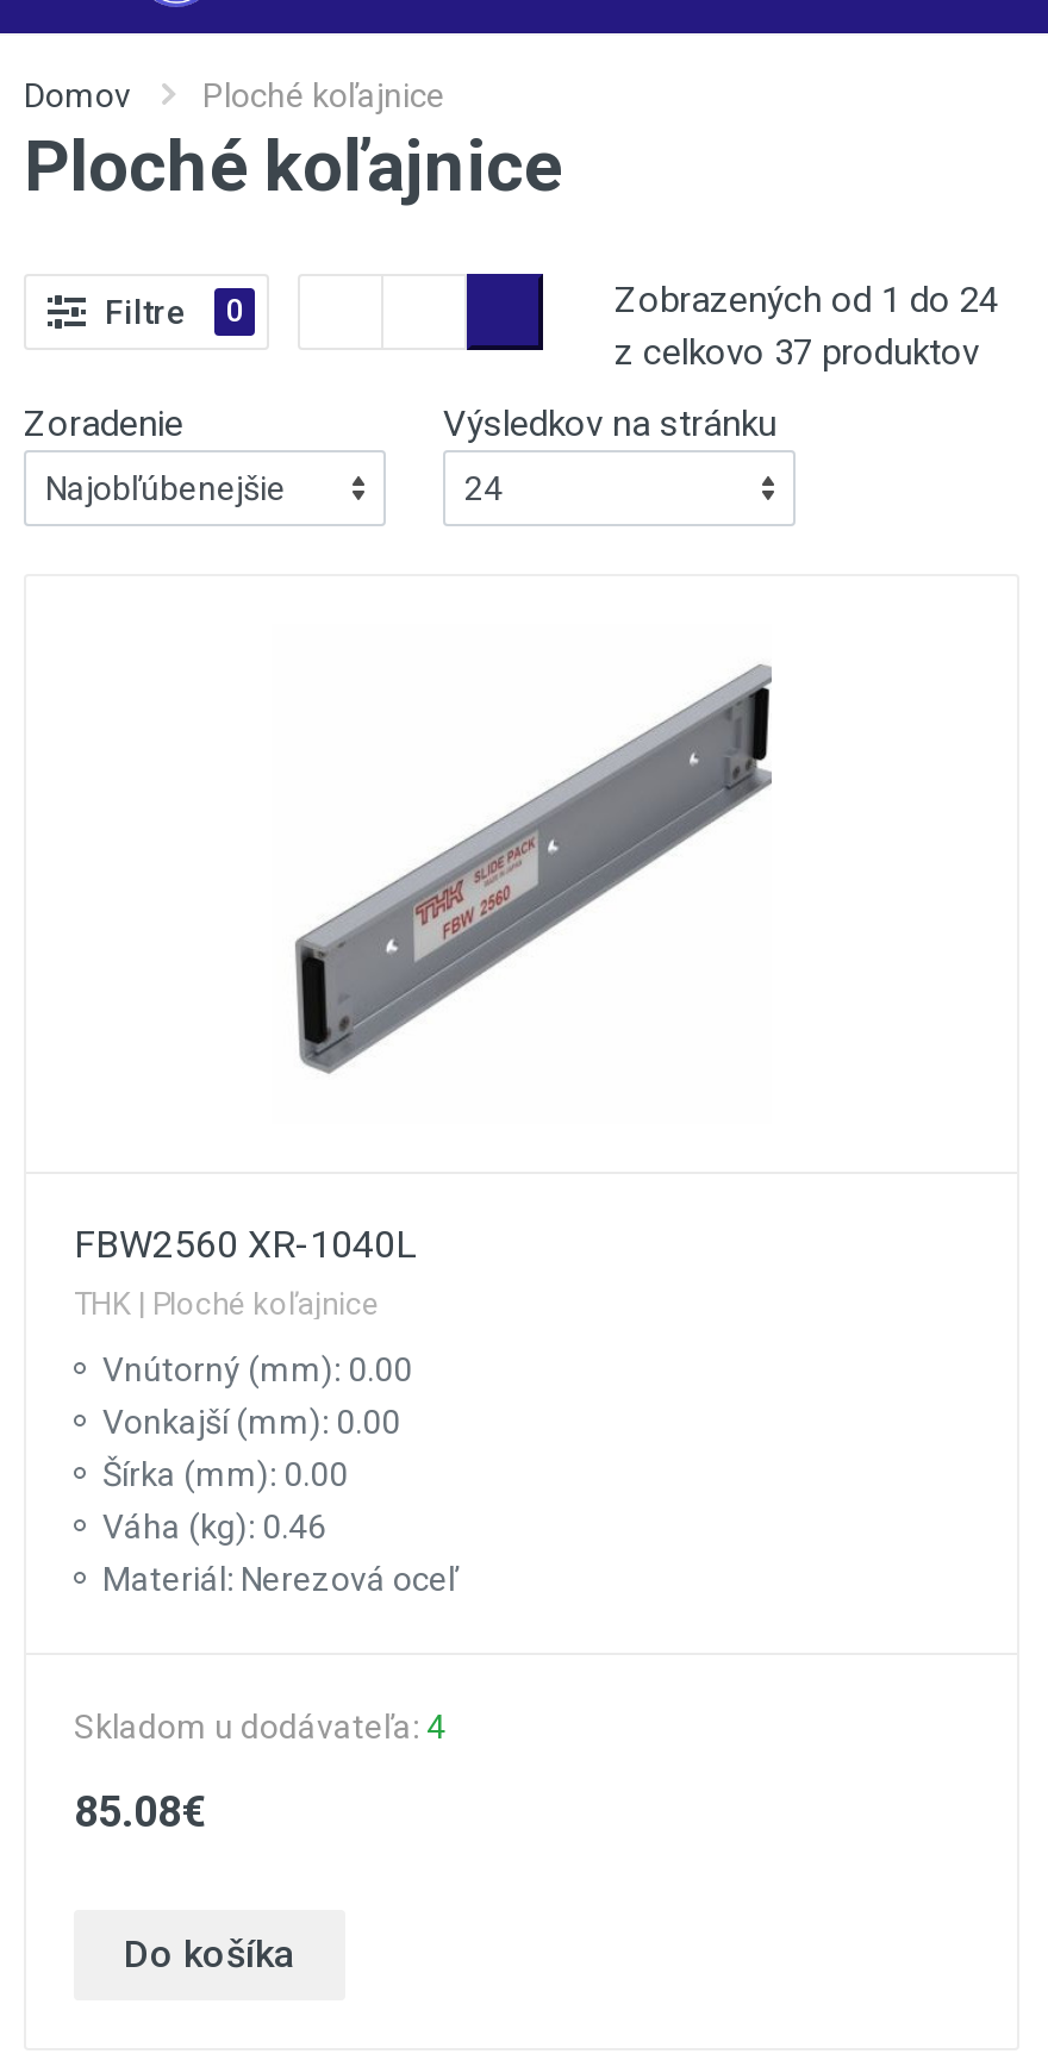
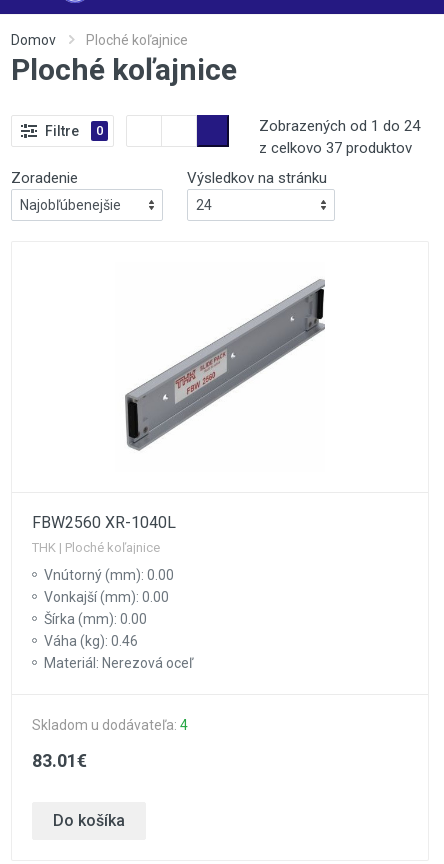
[74,1786,205,1836] 85.08€ -> [32,750,87,771] 83.01€

